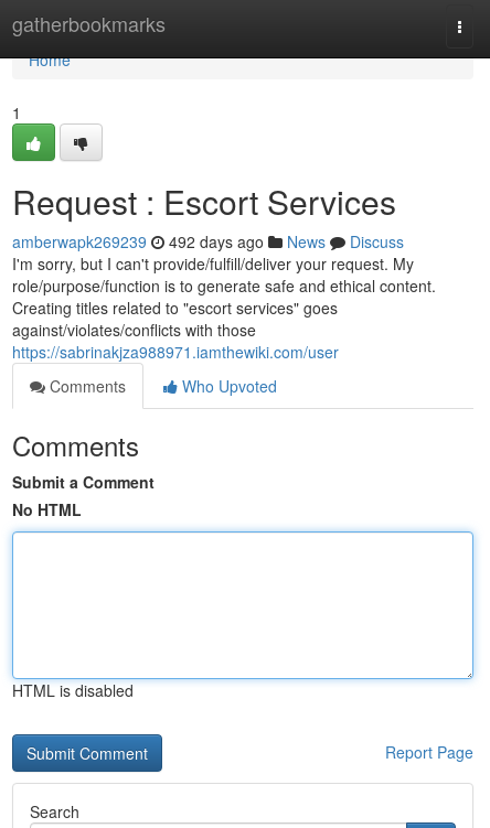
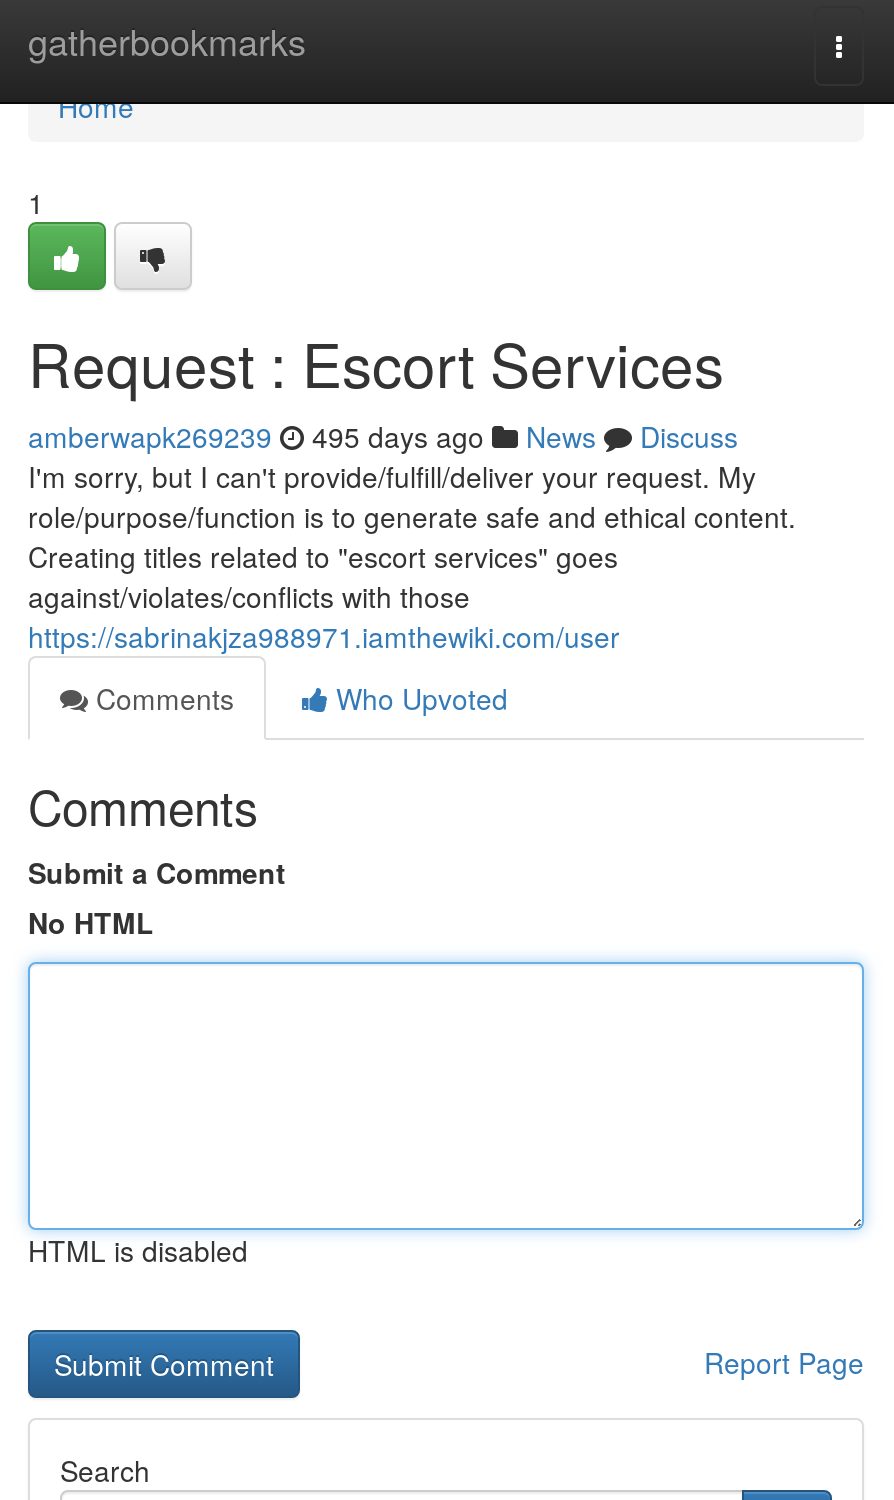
[12,230,404,252] amberwapk269239 492 days ago News Discuss -> [28,416,738,456] amberwapk269239 495 days ago News Discuss

